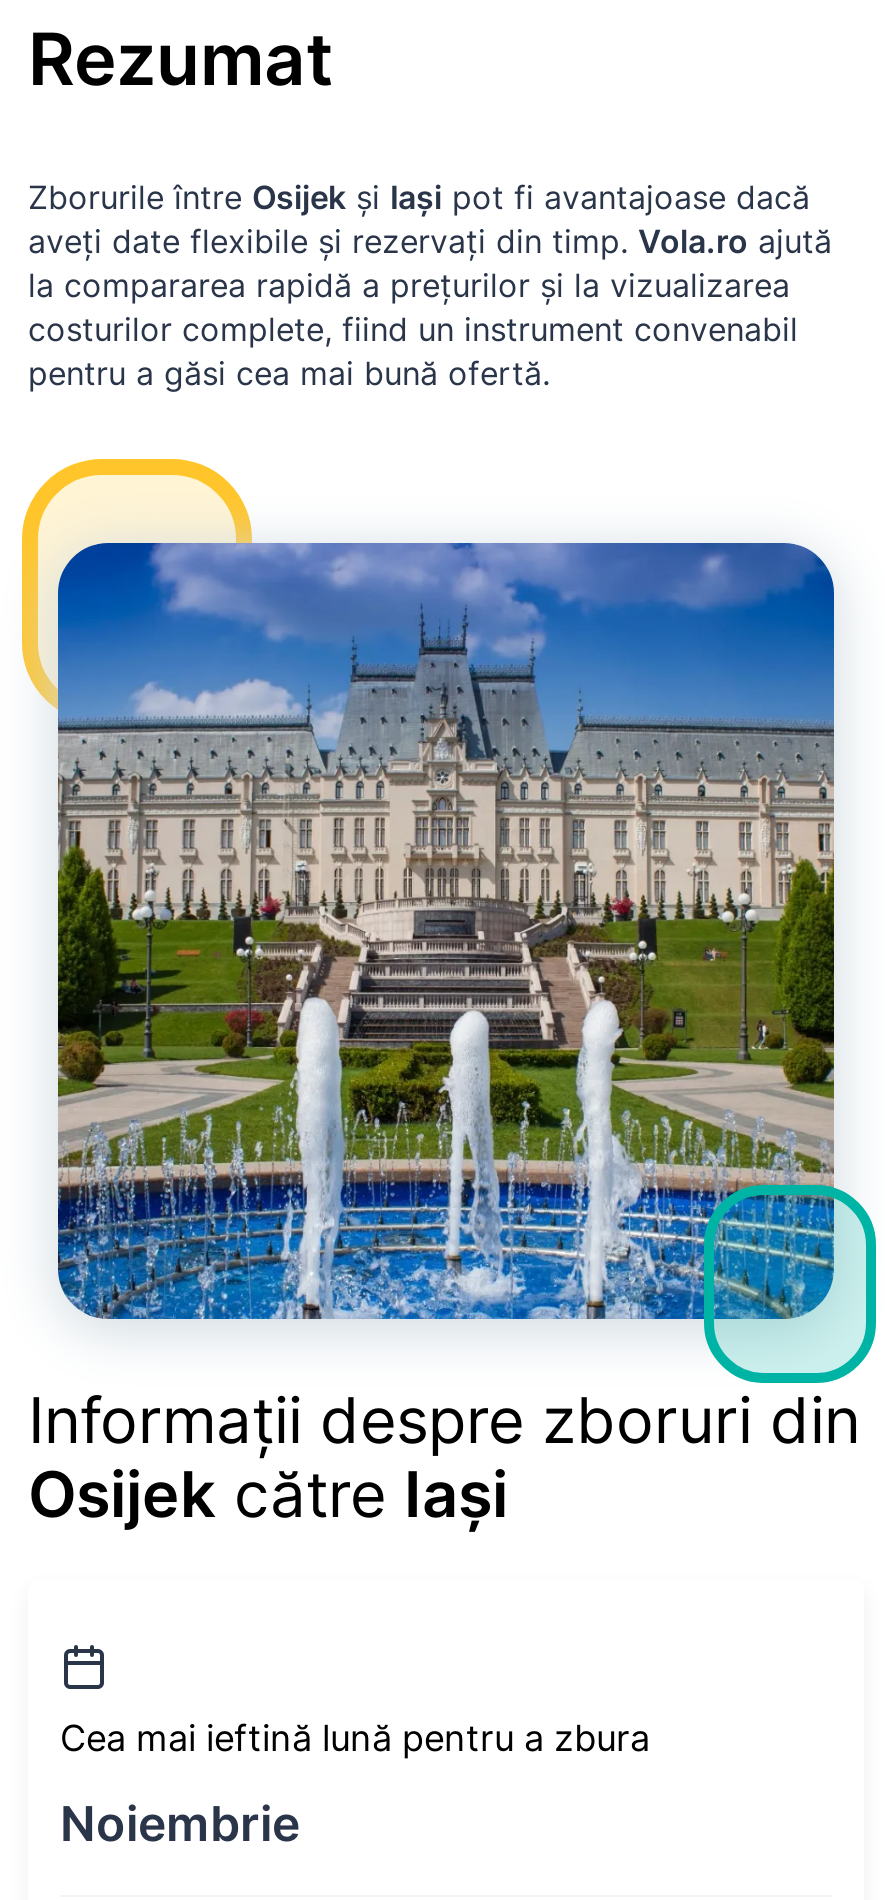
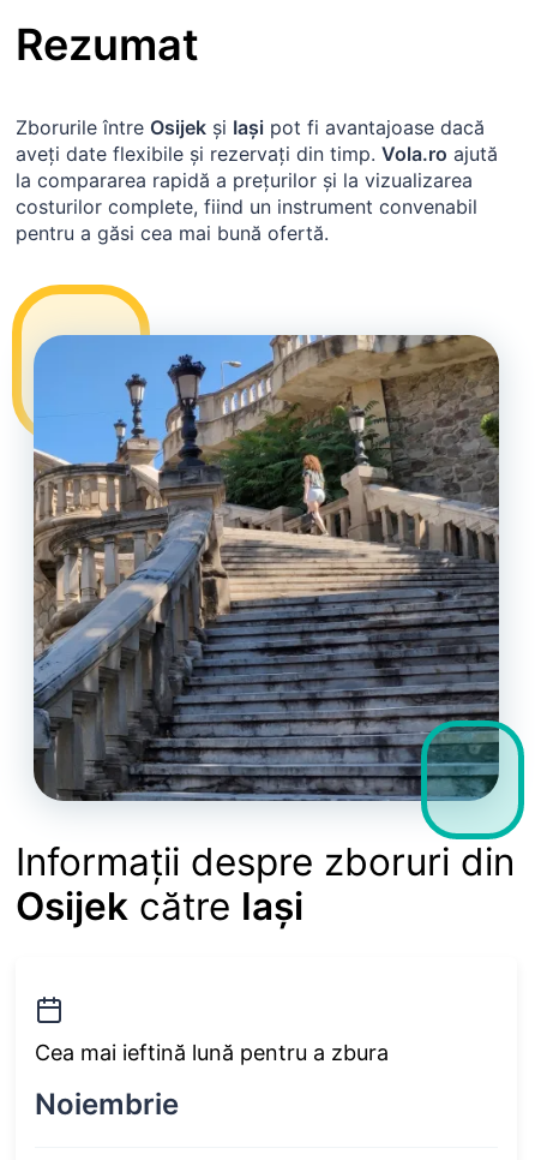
[56,541,836,1321] [image] -> [32,334,500,802] [image]

